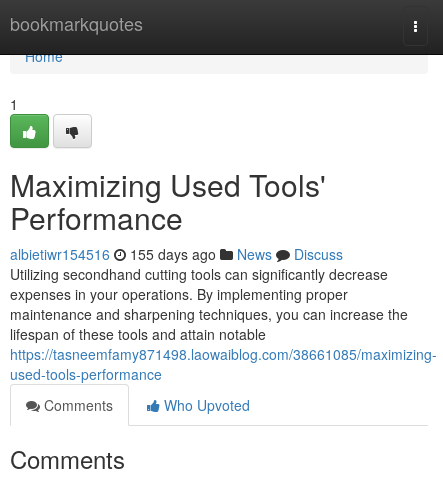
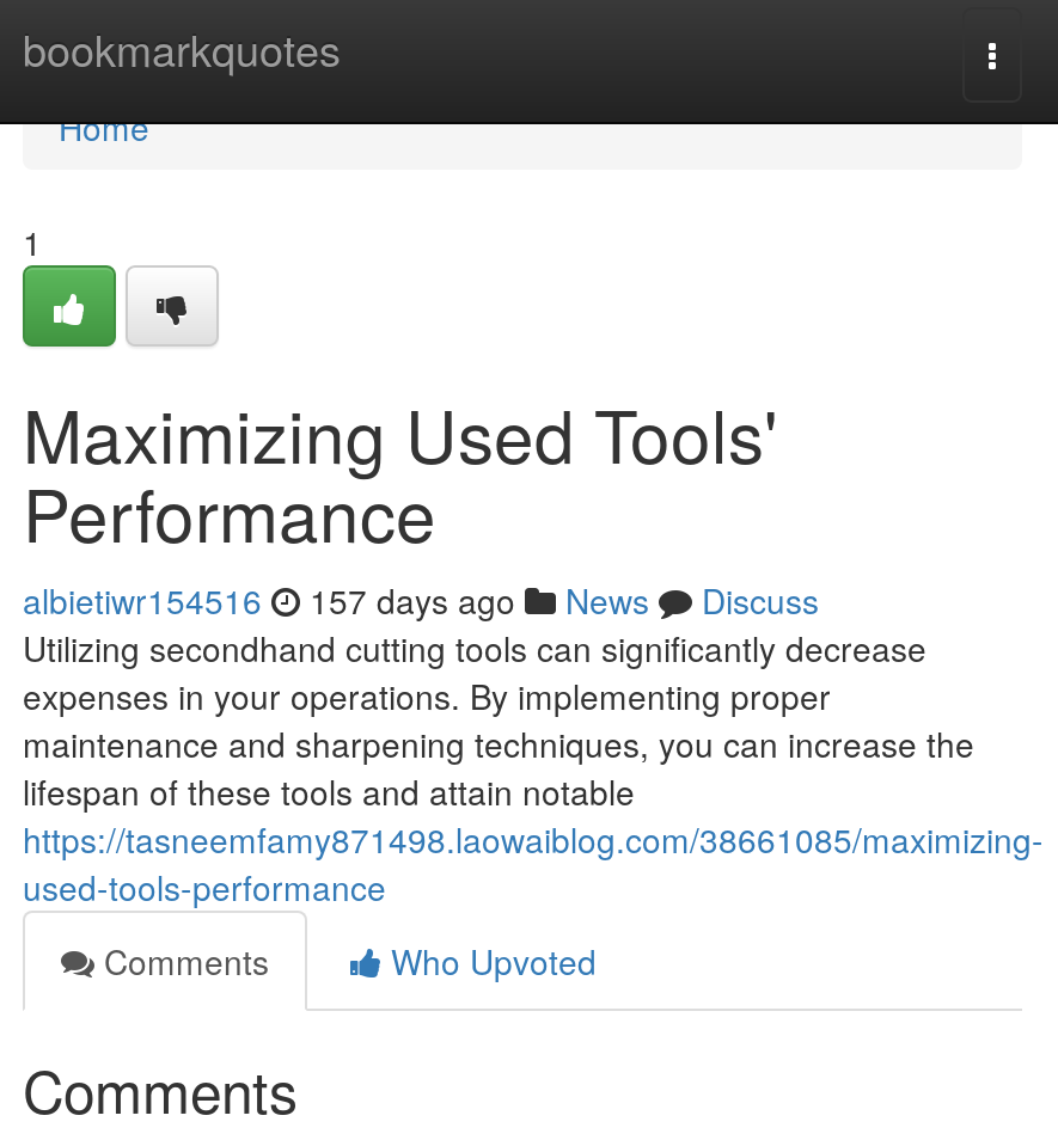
[10,244,343,264] albietiwr154516 155 days ago News Discuss -> [23,576,819,624] albietiwr154516 157 days ago News Discuss

